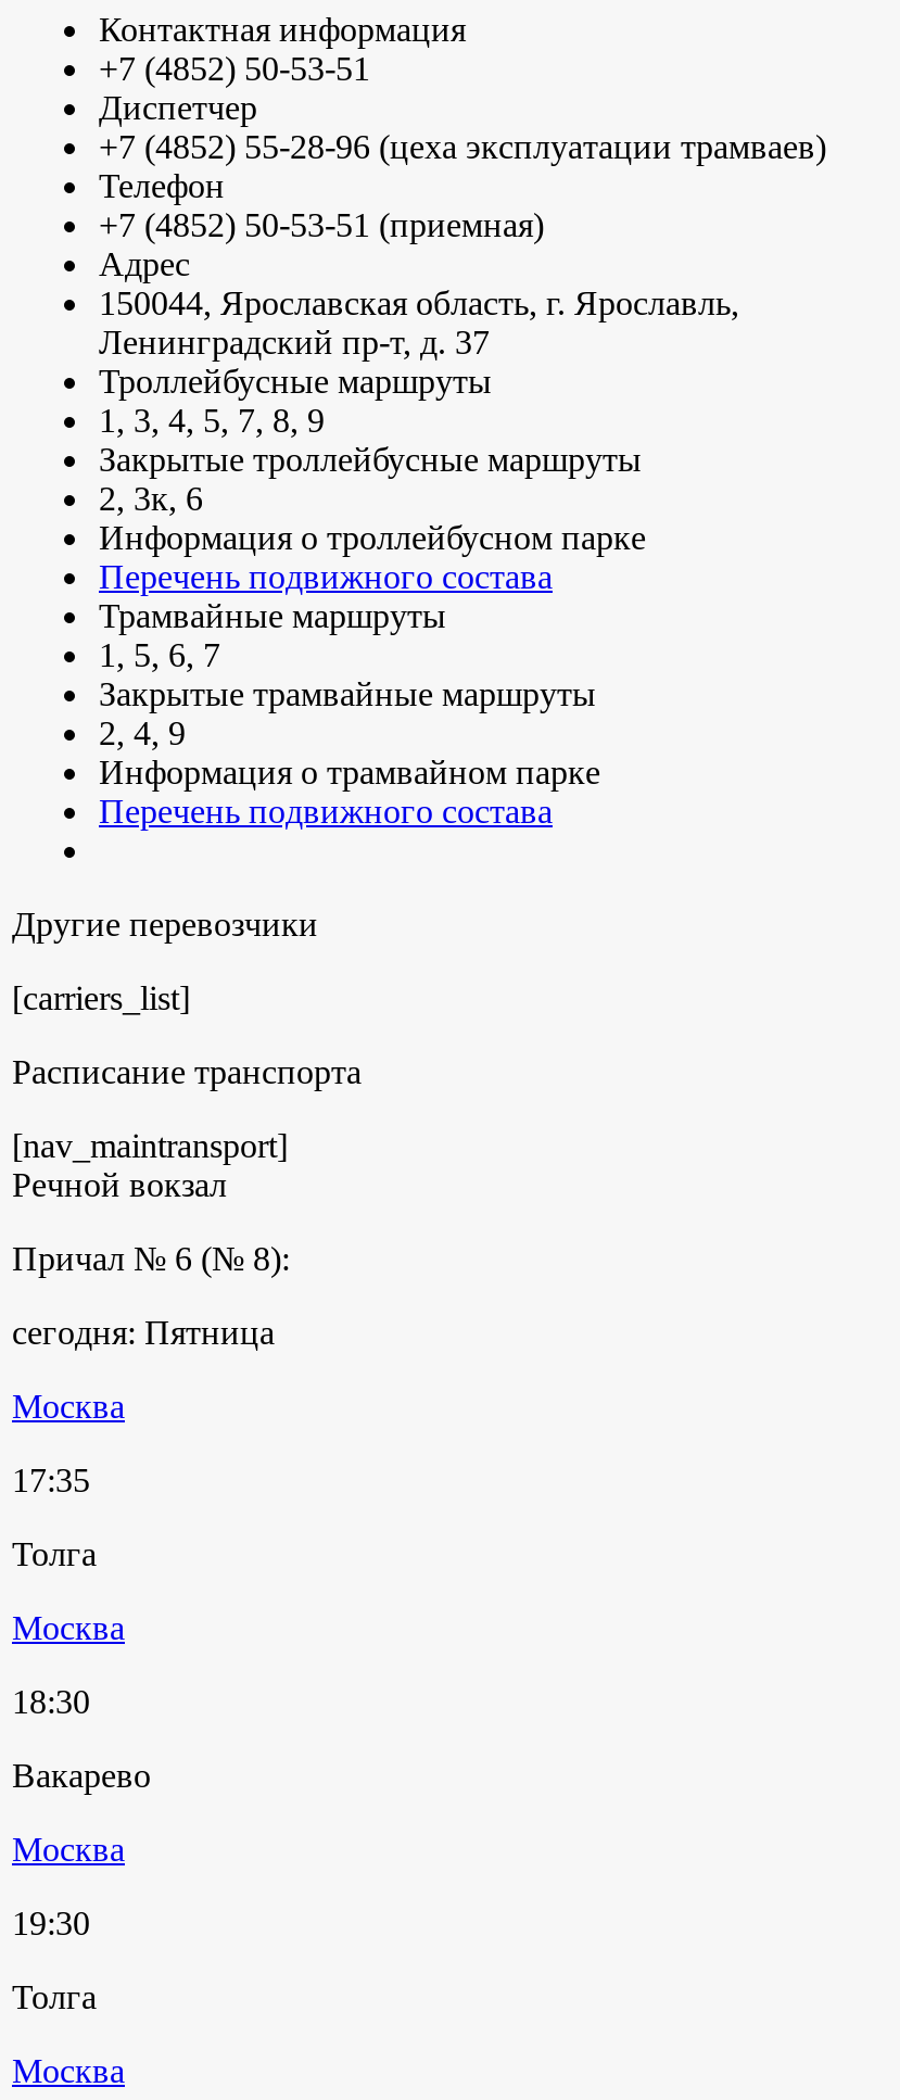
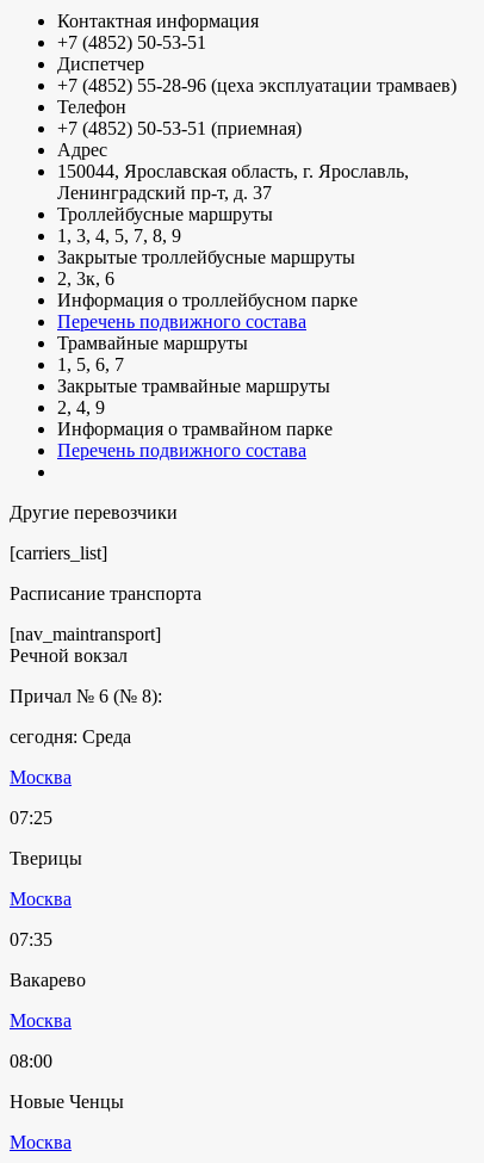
[12,1314,275,1351] сегодня: Пятница -> [10,726,131,747] сегодня: Среда
[12,1462,90,1498] 17:35 -> [10,808,52,828] 07:25
[12,1535,97,1572] Толга -> [10,848,82,868] Тверицы
[12,1683,90,1720] 18:30 -> [10,929,52,949] 07:35
[12,1905,90,1941] 19:30 -> [10,1051,52,1071] 08:00
[12,1978,97,2015] Толга -> [10,1091,124,1112] Новые Ченцы

